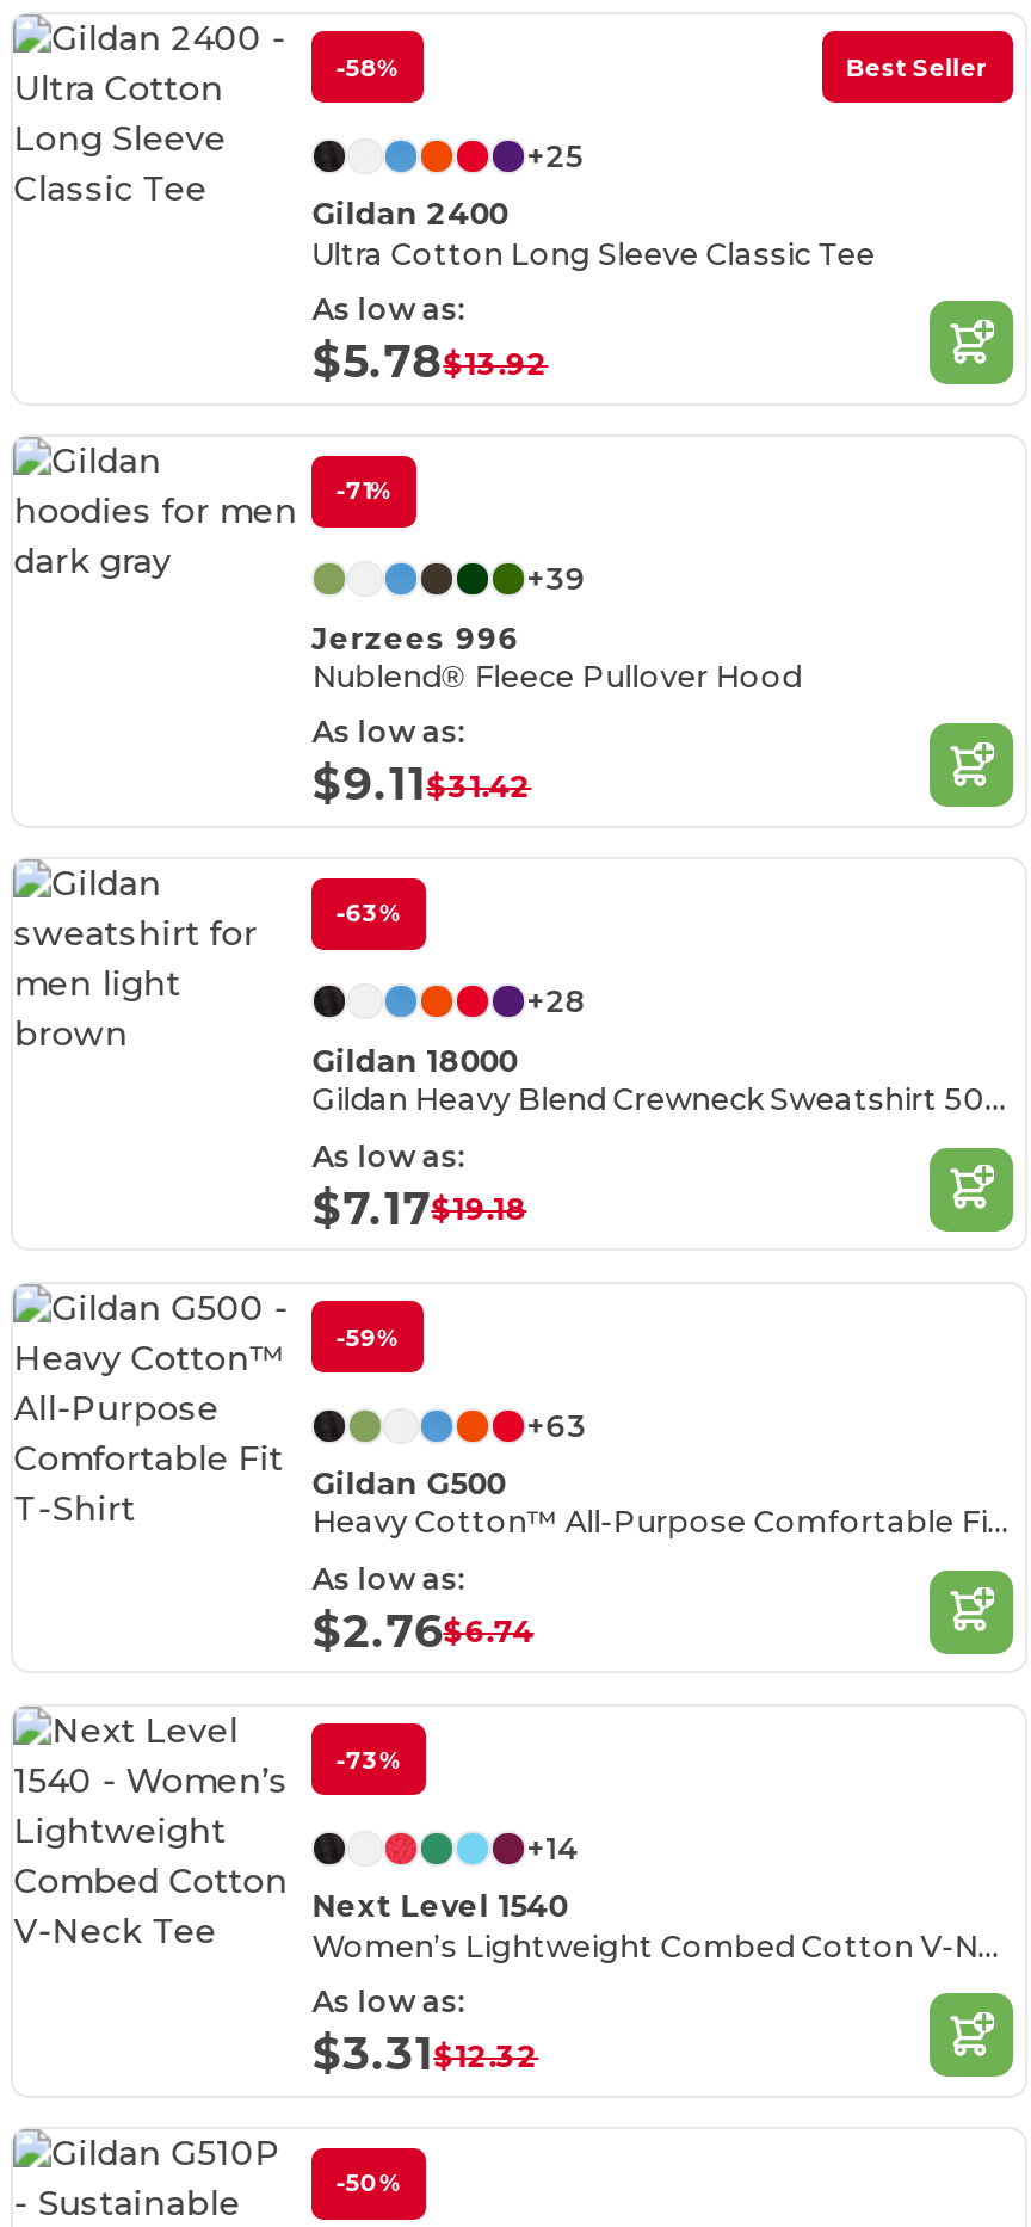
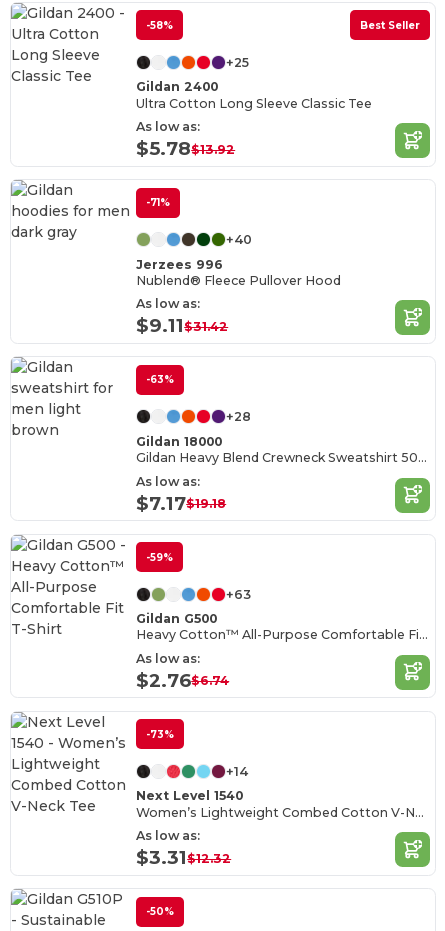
[527,561,586,597] +39 -> [226,232,252,247] +40

